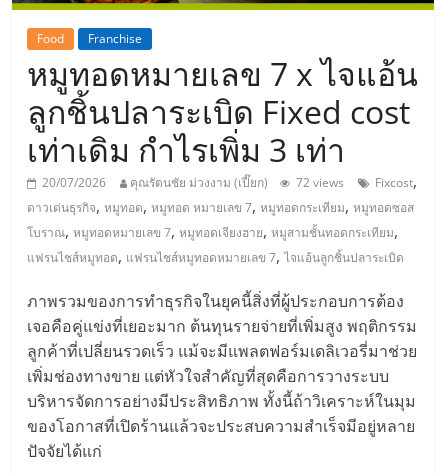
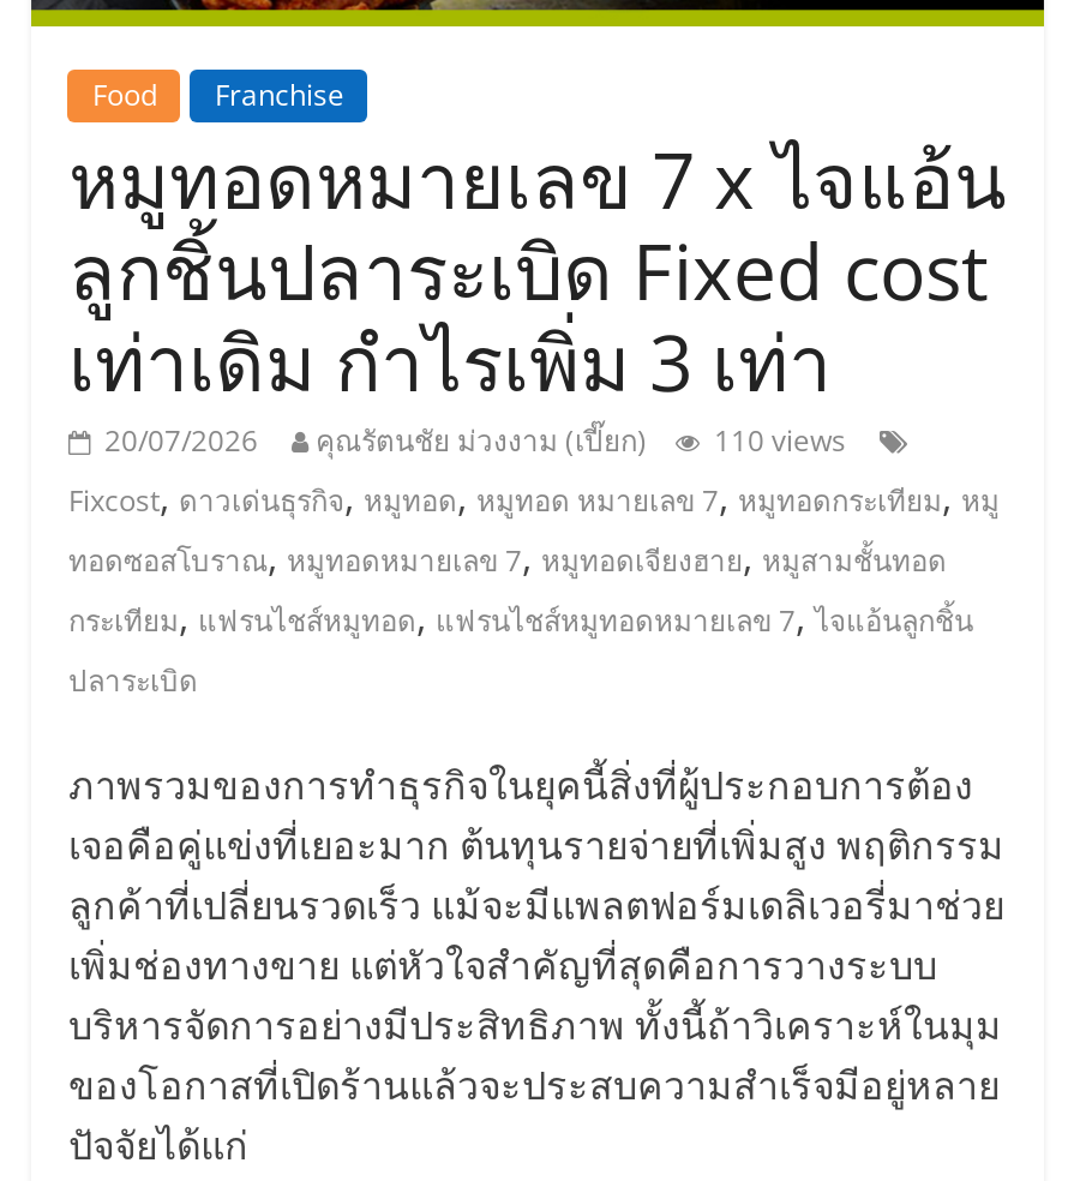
[27,170,417,267] 72 views | Fixcost, | ดาวเด่นธุรกิจ,หมูทอด,หมูทอด หมายเลข 7,หมูทอดกระเทียม,หมูทอดซอส | โบราณ,หมูทอดหมายเลข 7,หมูทอดเจียงฮาย,หมูสามชั้นทอดกระเทียม, | แฟรนไชส์หมูทอด,แฟรนไชส์หมูทอดหมายเลข 7,ไจแอ้นลูกชิ้นปลาระเบิด -> [68,418,999,699] 110 views | Fixcost,ดาวเด่นธุรกิจ,หมูทอด,หมูทอด หมายเลข 7,หมูทอดกระเทียม,หมู | ทอดซอสโบราณ,หมูทอดหมายเลข 7,หมูทอดเจียงฮาย,หมูสามชั้นทอด | กระเทียม,แฟรนไชส์หมูทอด,แฟรนไชส์หมูทอดหมายเลข 7,ไจแอ้นลูกชิ้น | ปลาระเบิด

